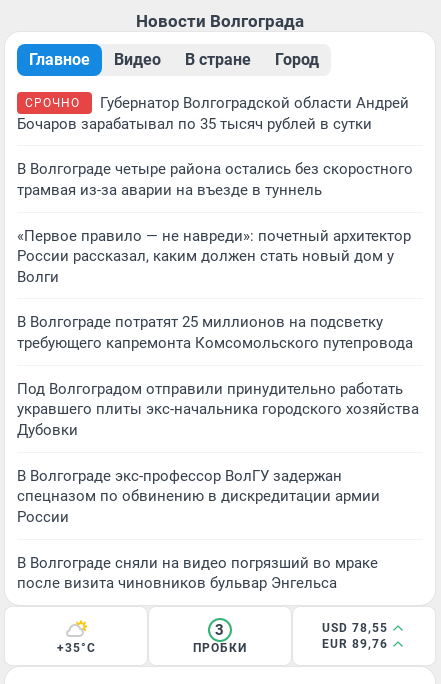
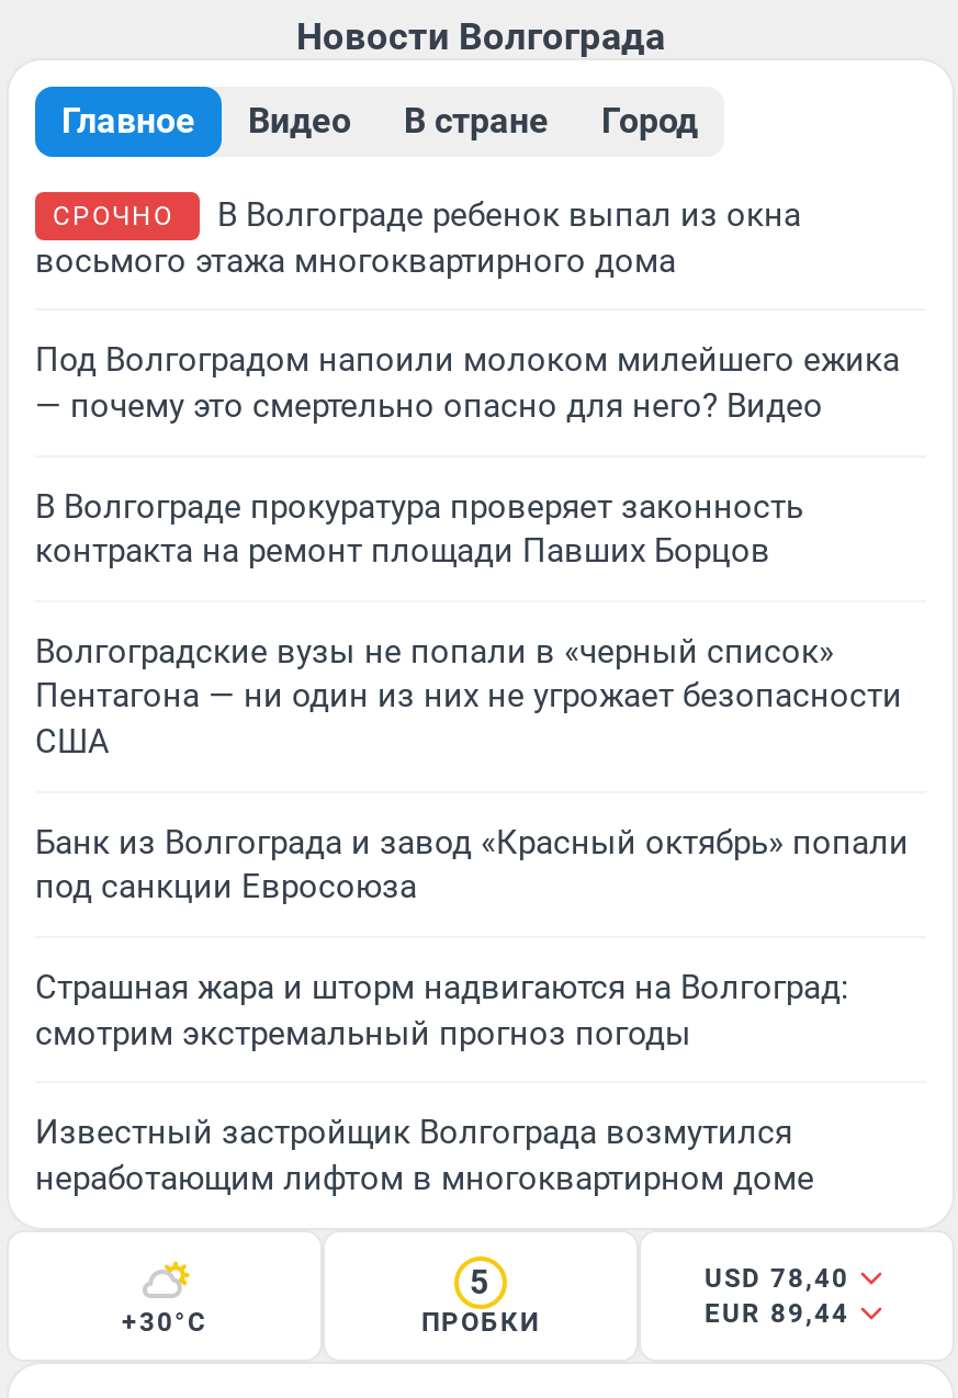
[17,94,409,132] Губернатор Волгоградской области Андрей | Бочаров зарабатывал по 35 тысяч рублей в сутки -> [35,196,801,280] В Волгограде ребенок выпал из окна | восьмого этажа многоквартирного дома
[17,160,413,199] В Волгограде четыре района остались без скоростного | трамвая из-за аварии на въезде в туннель -> [35,341,900,426] Под Волгоградом напоили молоком милейшего ежика | — почему это смертельно опасно для него? Видео
[17,226,411,285] «Первое правило — не навреди»: почетный архитектор | России рассказал, каким должен стать новый дом у | Волги -> [35,487,803,571] В Волгограде прокуратура проверяет законность | контракта на ремонт площади Павших Борцов
[17,313,413,352] В Волгограде потратят 25 миллионов на подсветку | требующего капремонта Комсомольского путепровода -> [35,632,902,762] Волгоградские вузы не попали в «черный список» | Пентагона — ни один из них не угрожает безопасности | США
[17,379,419,439] Под Волгоградом отправили принудительно работать | укравшего плиты экс-начальника городского хозяйства | Дубовки -> [35,823,909,907] Банк из Волгограда и завод «Красный октябрь» попали | под санкции Евросоюза
[17,466,380,526] В Волгограде экс-профессор ВолГУ задержан | спецназом по обвинению в дискредитации армии | России -> [35,968,849,1053] Страшная жара и шторм надвигаются на Волгоград: | смотрим экстремальный прогноз погоды
[17,553,378,592] В Волгограде сняли на видео погрязший во мраке | после визита чиновников бульвар Энгельса -> [35,1114,814,1199] Известный застройщик Волгограда возмутился | неработающим лифтом в многоквартирном доме
[215,621,225,639] 3 -> [470,1262,492,1302] 5
[322,621,388,635] USD 78,55 -> [705,1262,849,1293] USD 78,40
[56,641,95,655] +35°C -> [122,1306,207,1337] +30°C
[322,637,388,651] EUR 89,76 -> [705,1297,849,1328] EUR 89,44

